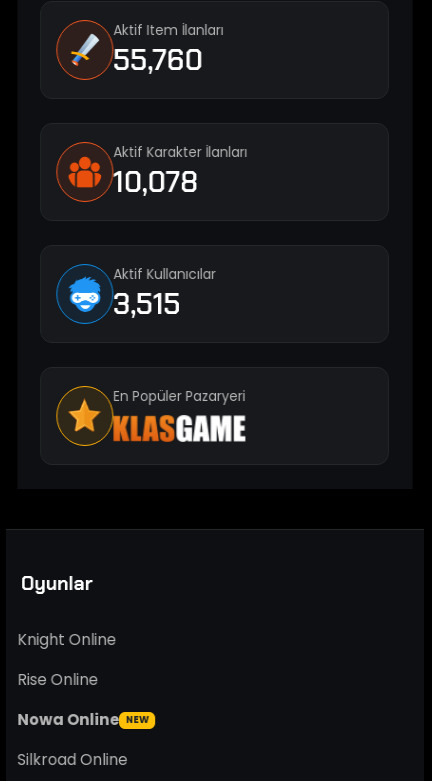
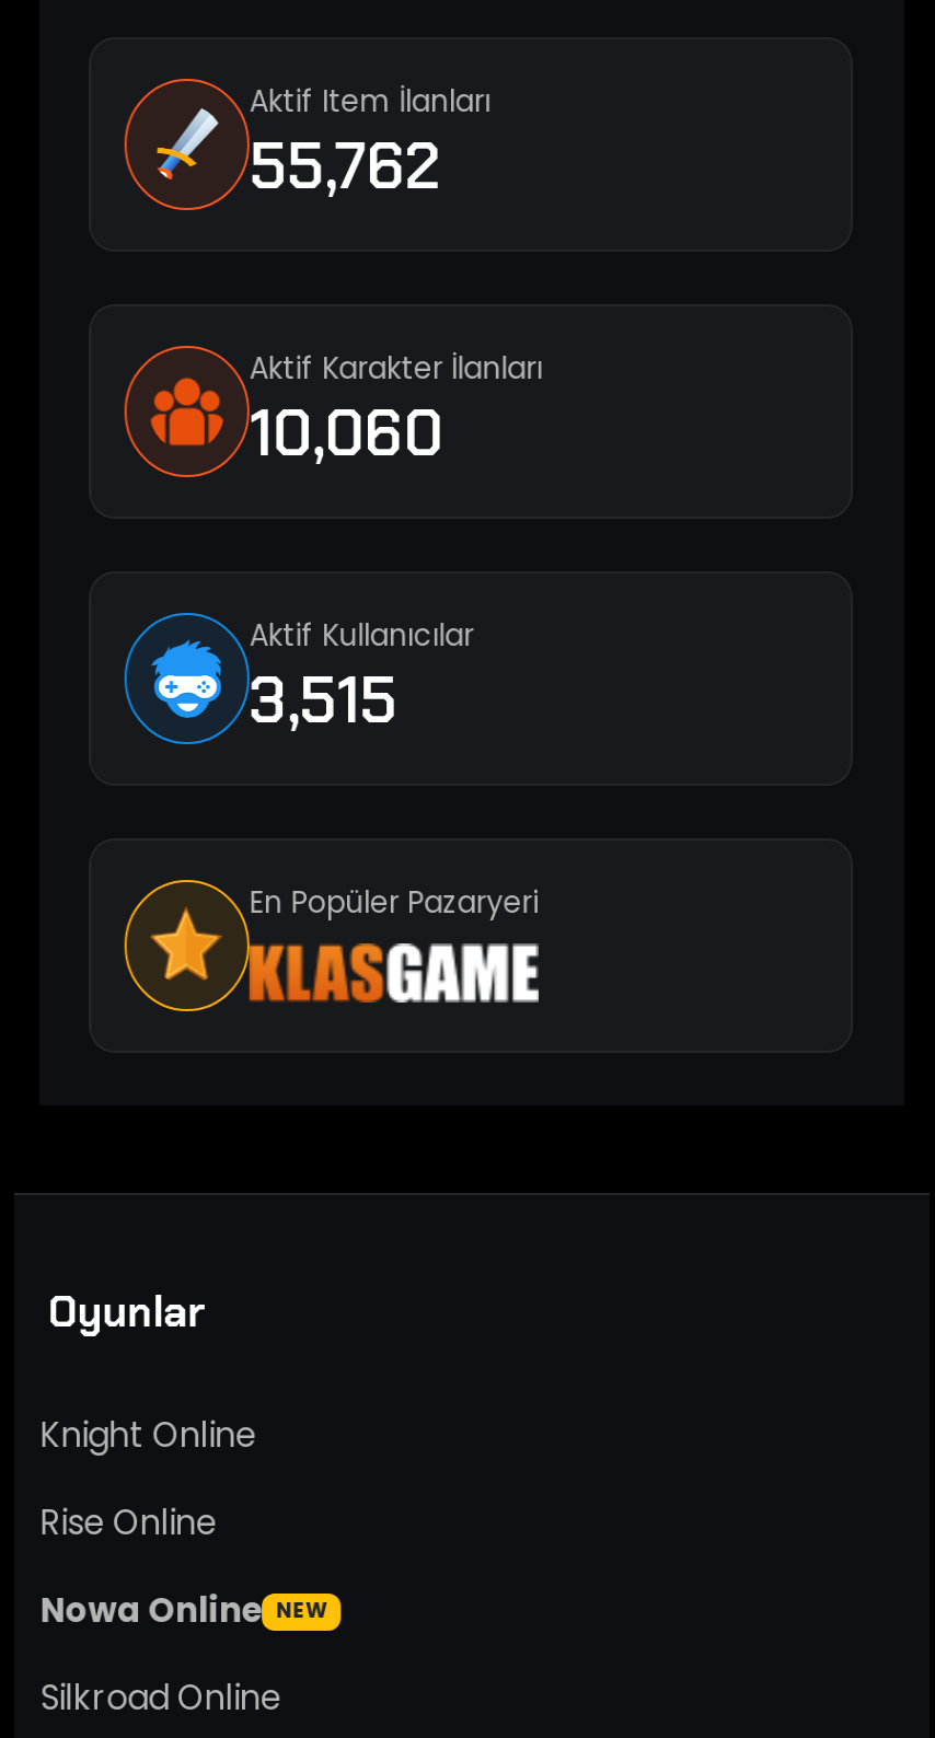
[114,40,203,79] 55,760 -> [250,123,442,208] 55,762
[114,162,198,201] 10,078 -> [250,390,444,475] 10,060

